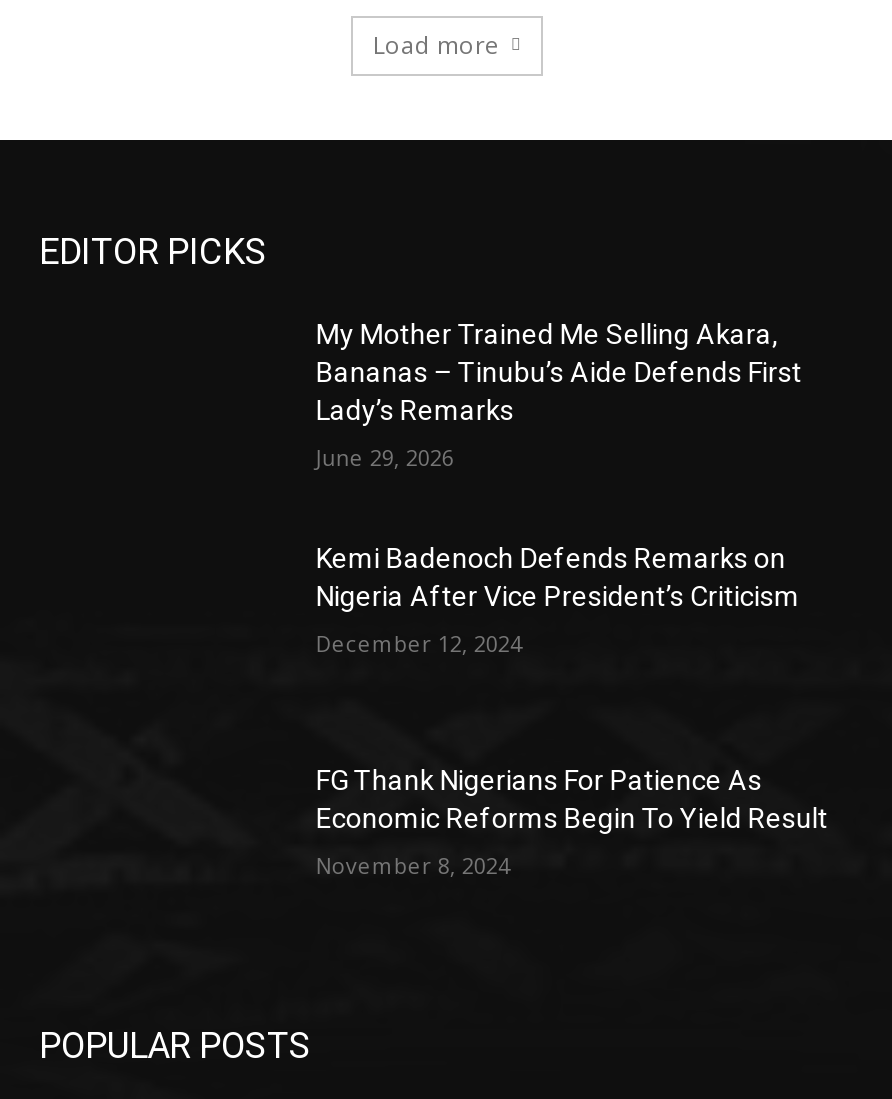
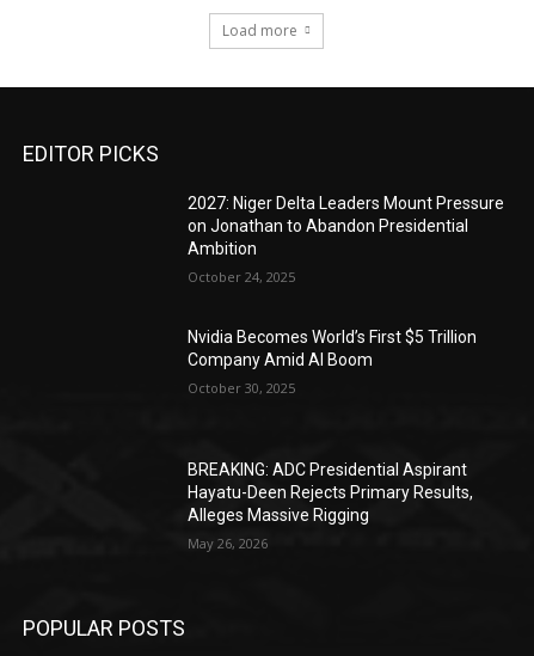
[316,318,802,426] My Mother Trained Me Selling Akara, | Bananas – Tinubu’s Aide Defends First | Lady’s Remarks -> [188,194,505,258] 2027: Niger Delta Leaders Mount Pressure | on Jonathan to Abandon Presidential | Ambition
[316,442,454,472] June 29, 2026 -> [188,268,296,286] October 24, 2025
[316,542,800,612] Kemi Badenoch Defends Remarks on | Nigeria After Vice President’s Criticism -> [188,327,477,369] Nvidia Becomes World’s First $5 Trillion | Company Amid AI Boom
[316,628,522,658] December 12, 2024 -> [188,379,296,396] October 30, 2025
[316,765,828,835] FG Thank Nigerians For Patience As | Economic Reforms Begin To Yield Result -> [188,461,474,525] BREAKING: ADC Presidential Aspirant | Hayatu-Deen Rejects Primary Results, | Alleges Massive Rigging
[316,851,510,881] November 8, 2024 -> [188,535,268,553] May 26, 2026

